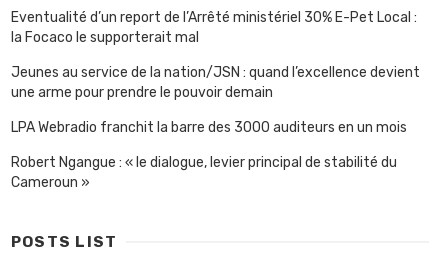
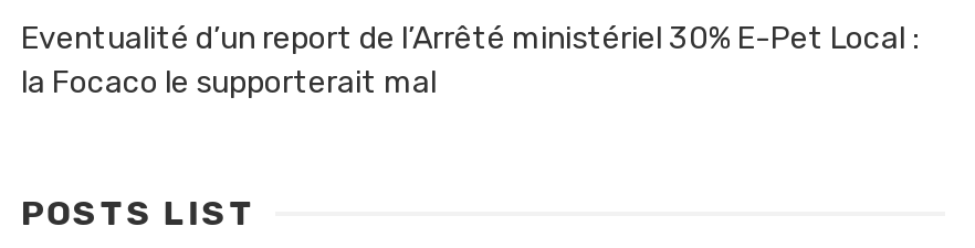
[11,64,420,191] Jeunes au service de la nation/JSN : quand l’excellence devient | une arme pour prendre le pouvoir demain | LPA Webradio franchit la barre des 3000 auditeurs en un mois | Robert Ngangue : « le dialogue, levier principal de stabilité du | Cameroun » -> none

